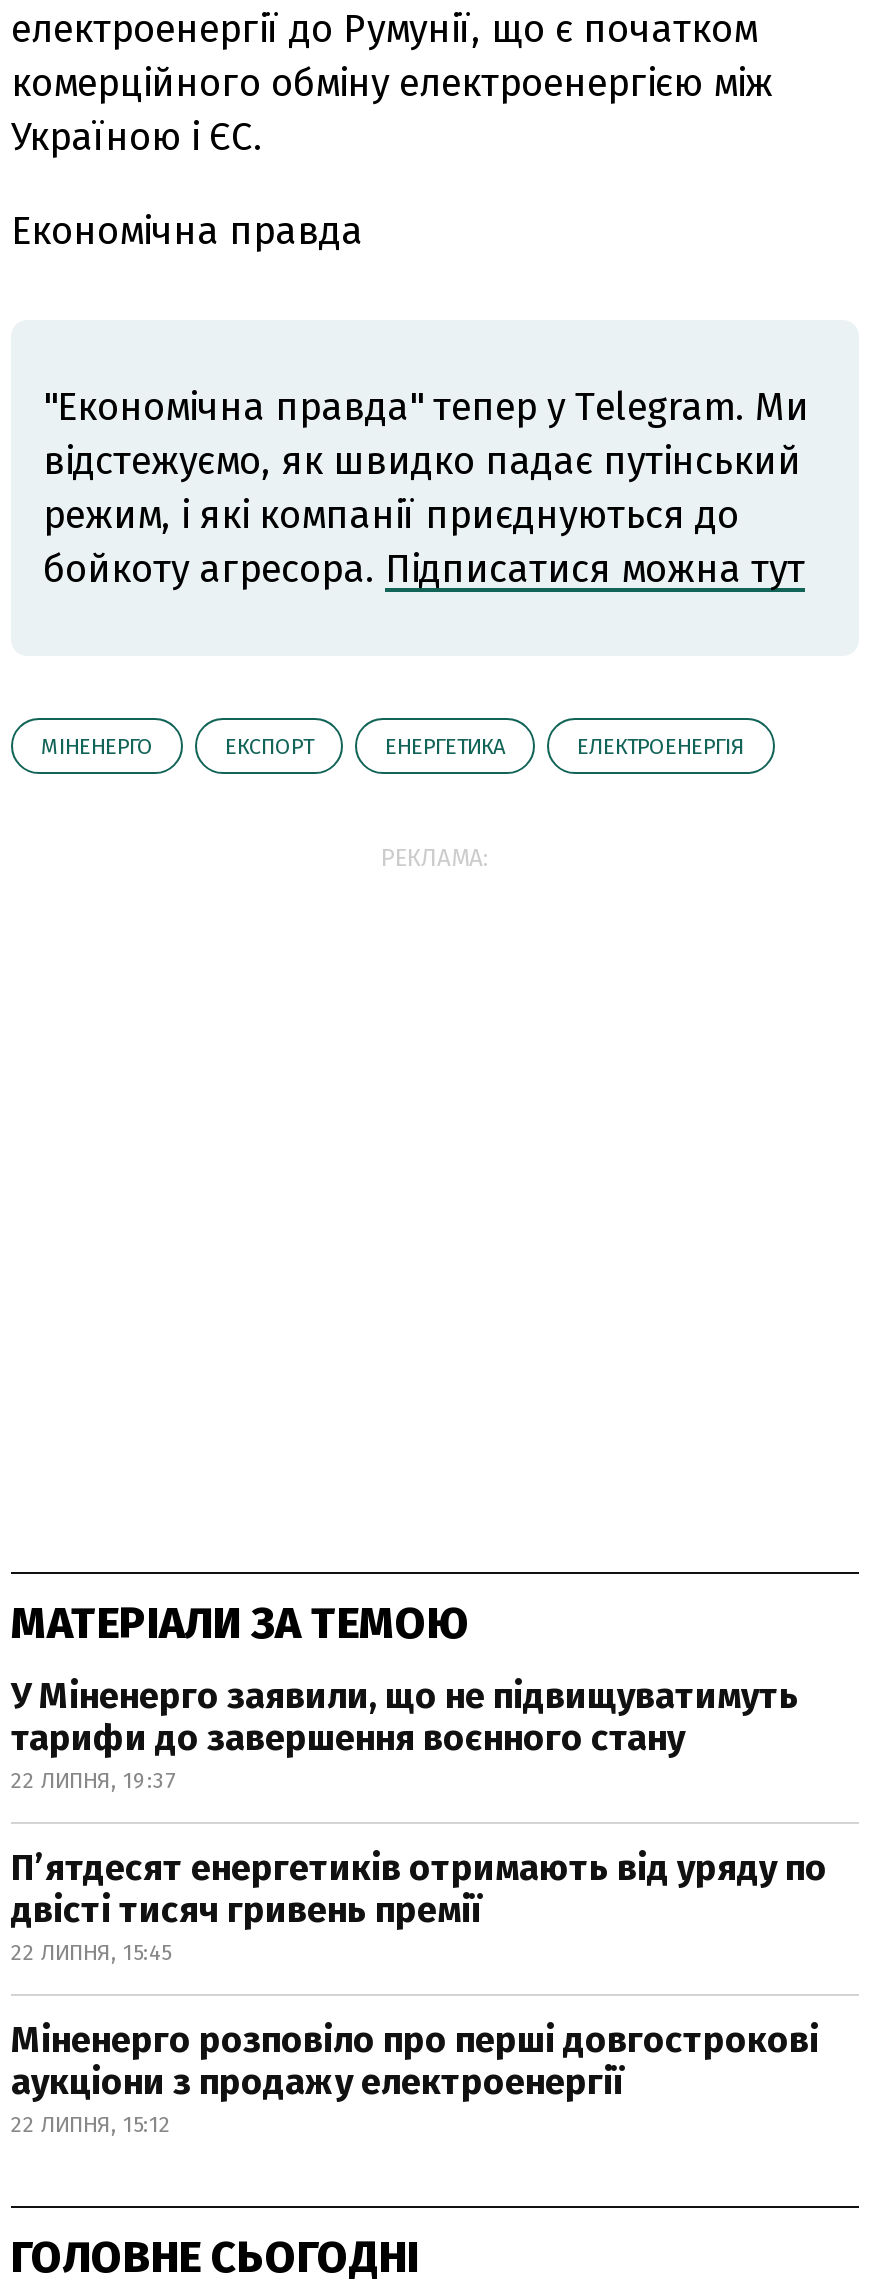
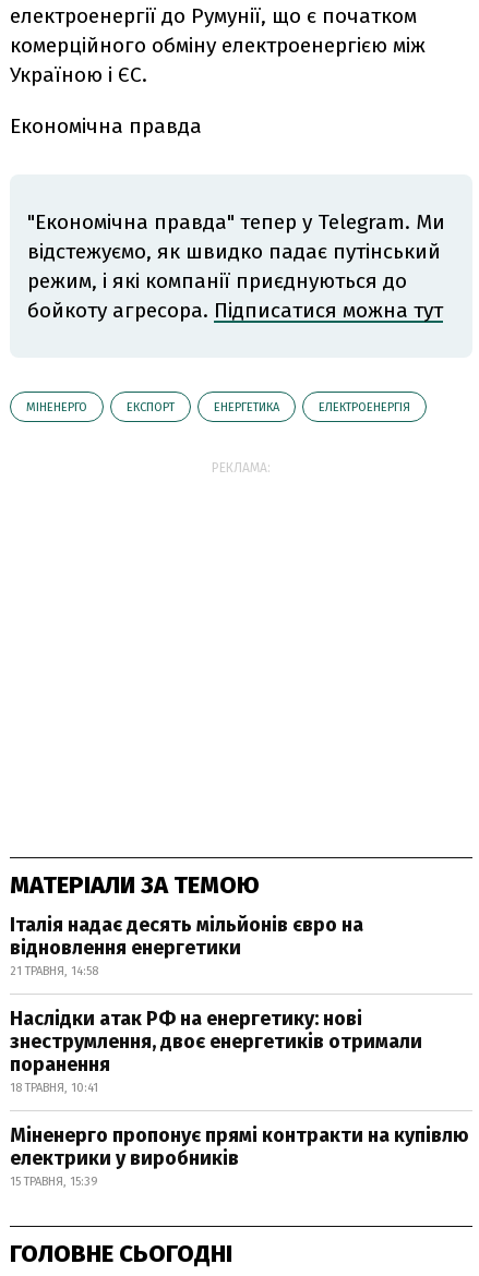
[11,1674,799,1794] У Міненерго заявили, що не підвищуватимуть | тарифи до завершення воєнного стану | 22 ЛИПНЯ, 19:37 -> [10,913,363,978] Італія надає десять мільйонів євро на | відновлення енергетики | 21 ТРАВНЯ, 14:58
[11,1846,827,1966] П’ятдесят енергетиків отримають від уряду по | двісті тисяч гривень премії | 22 ЛИПНЯ, 15:45 -> [10,1007,422,1095] Наслідки атак РФ на енергетику: нові | знеструмлення, двоє енергетиків отримали | поранення | 18 ТРАВНЯ, 10:41
[11,2018,819,2138] Міненерго розповіло про перші довгострокові | аукціони з продажу електроенергії | 22 ЛИПНЯ, 15:12 -> [10,1124,469,1189] Міненерго пропонує прямі контракти на купівлю | електрики у виробників | 15 ТРАВНЯ, 15:39

